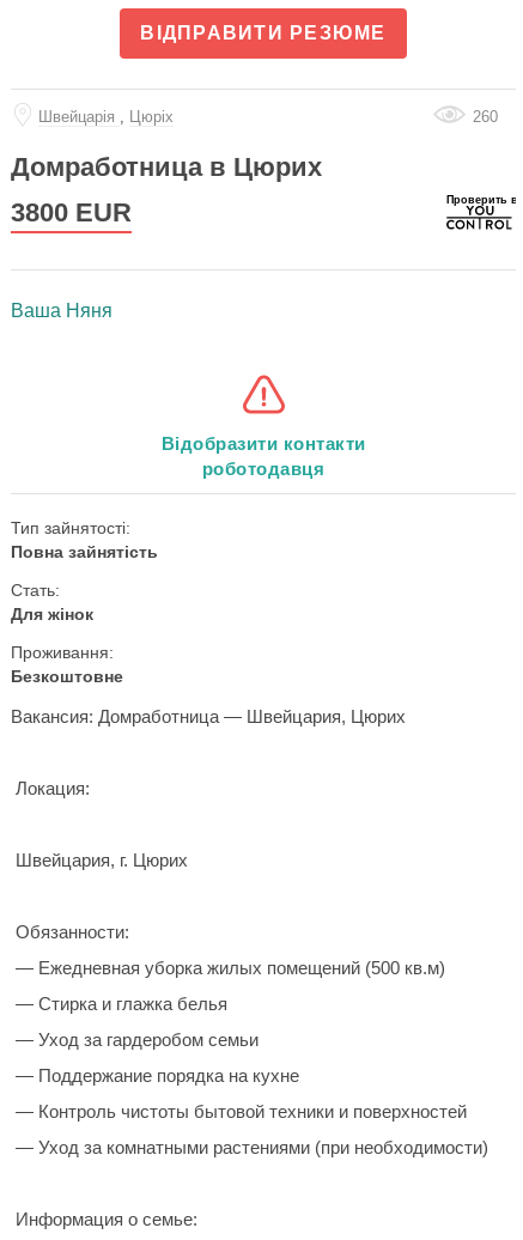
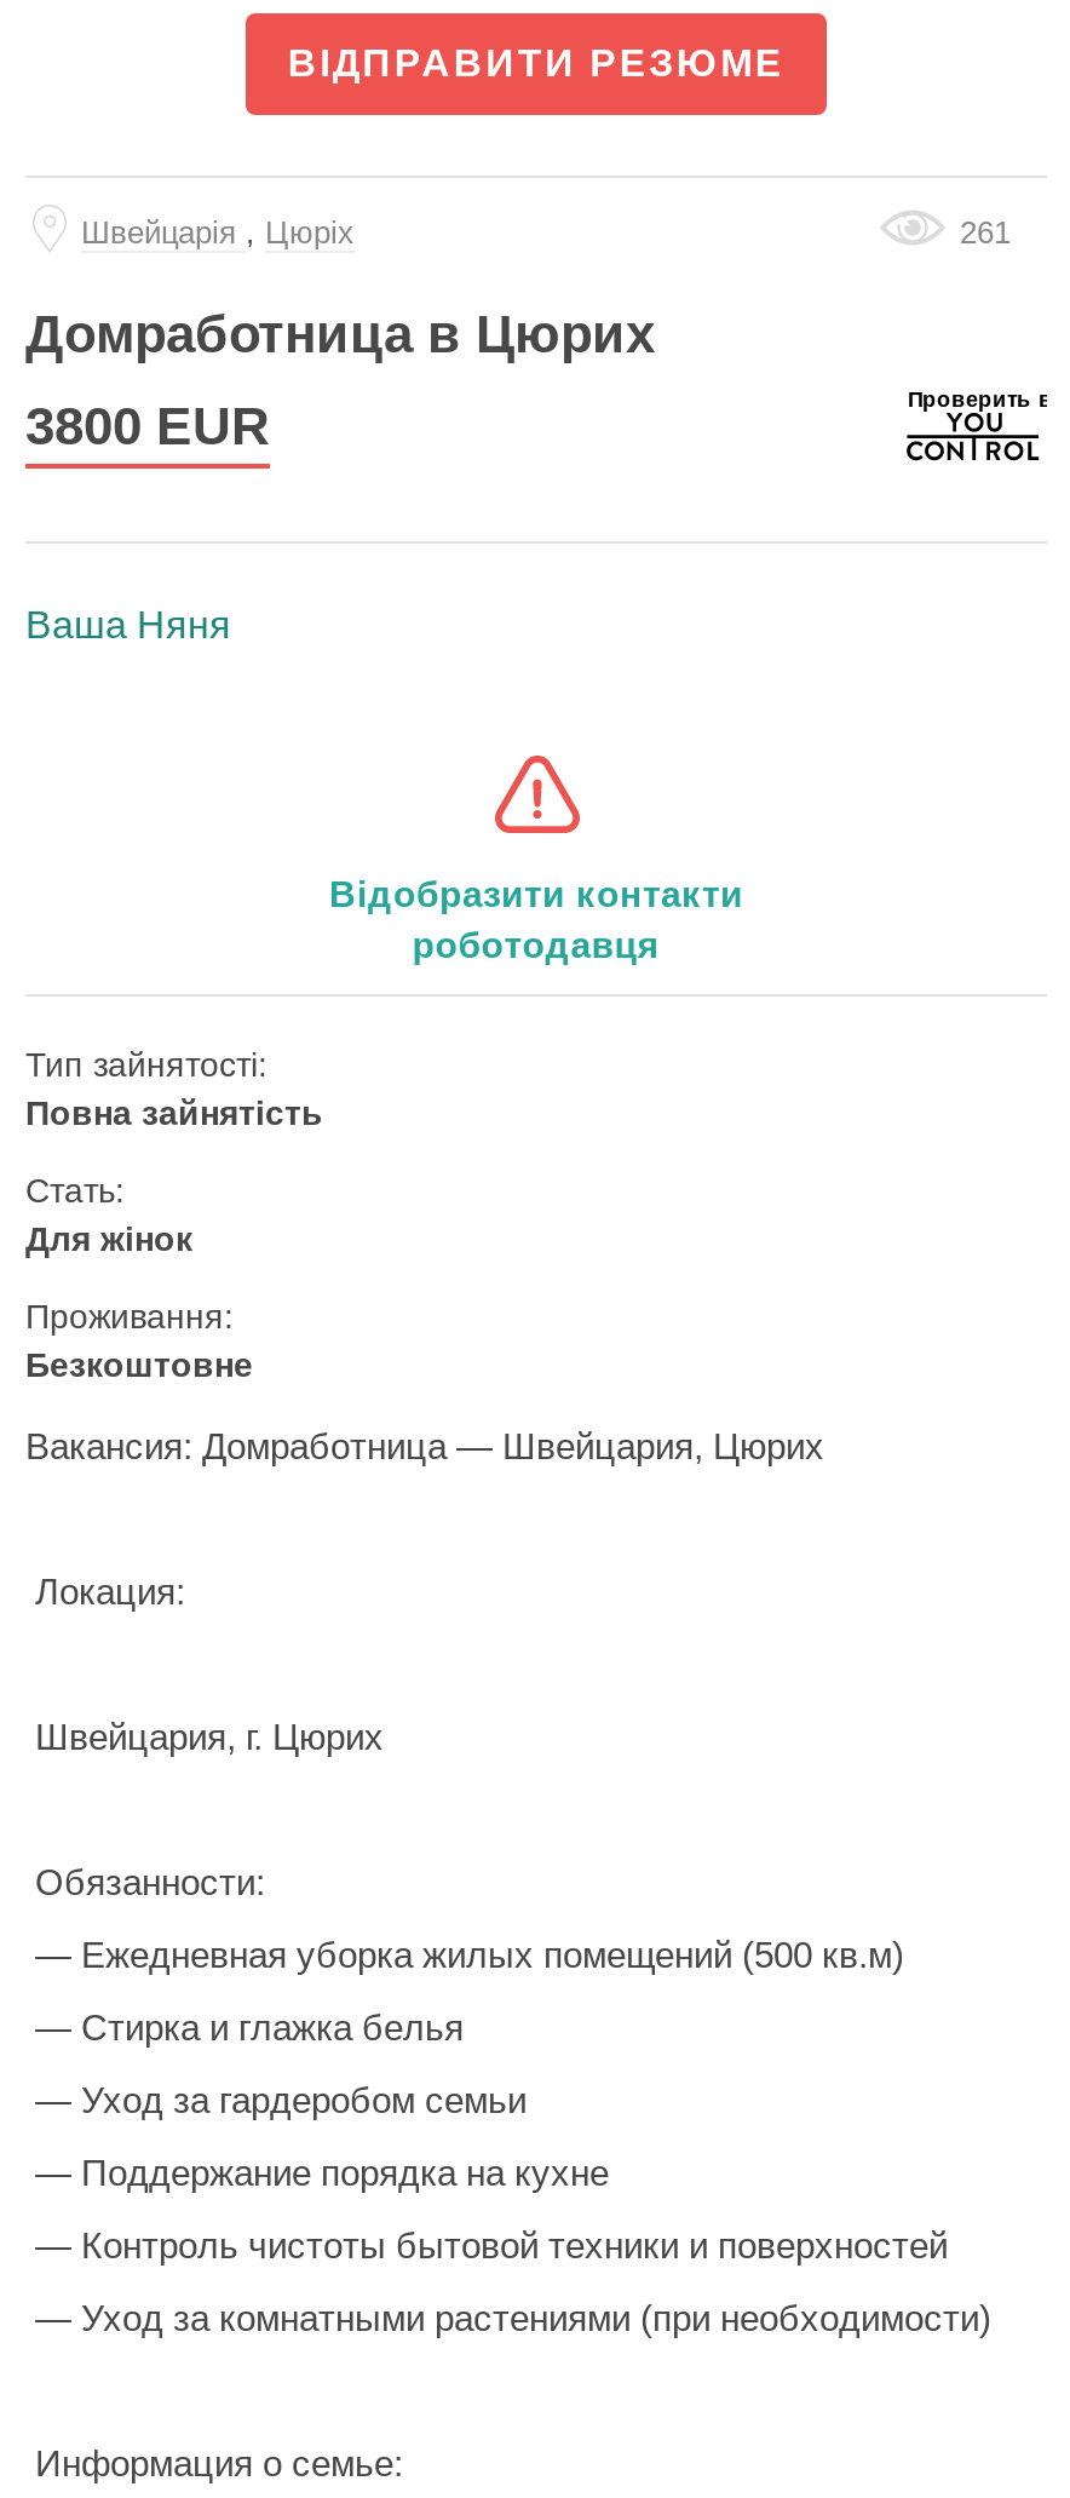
[473,108,498,126] 260 -> [960,214,1011,251] 261

